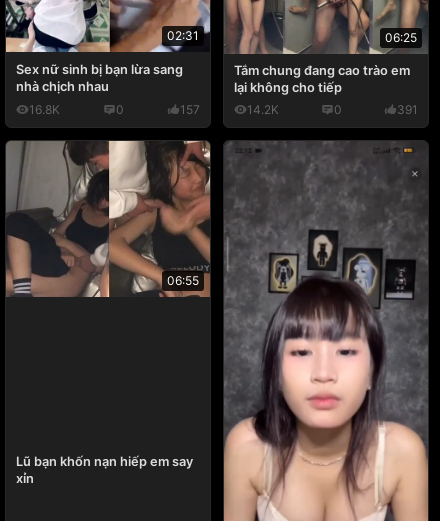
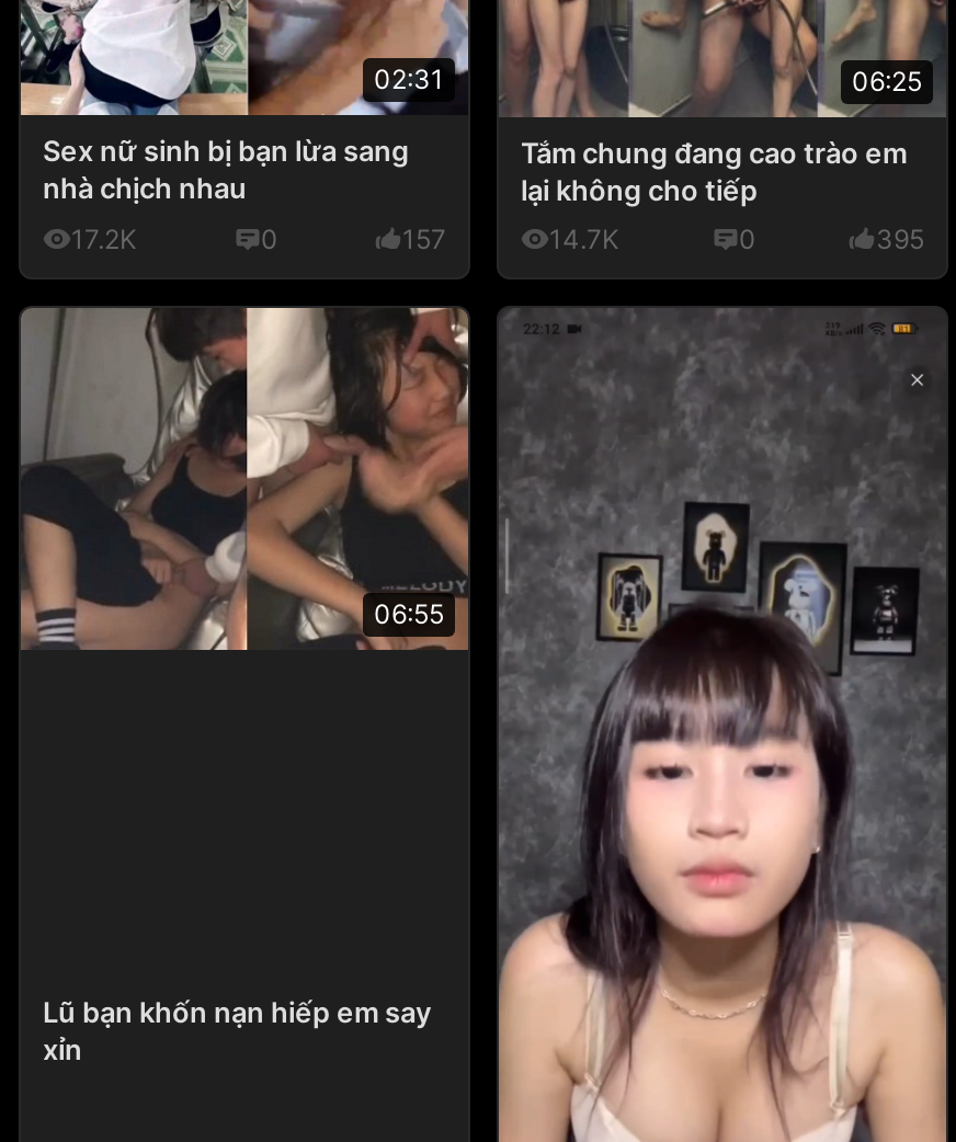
[29,102,60,117] 16.8K -> [71,223,137,256] 17.2K
[247,102,279,117] 14.2K -> [549,223,619,256] 14.7K
[397,102,418,117] 391 -> [876,223,924,256] 395

